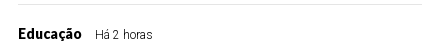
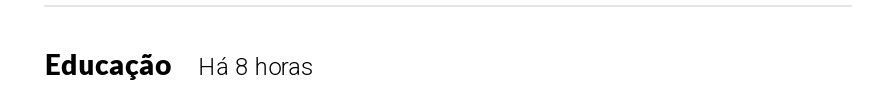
[18,25,153,42] Educação Há 2 horas -> [45,47,315,81] Educação Há 8 horas

